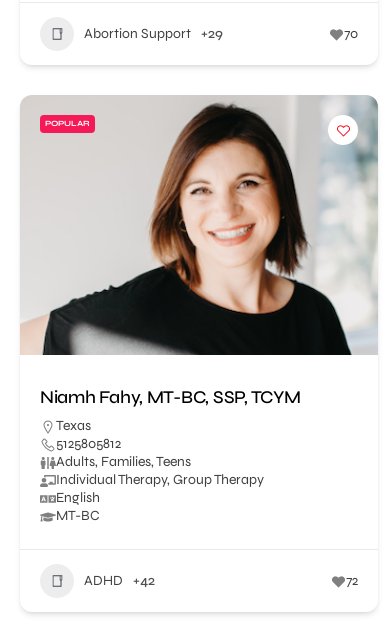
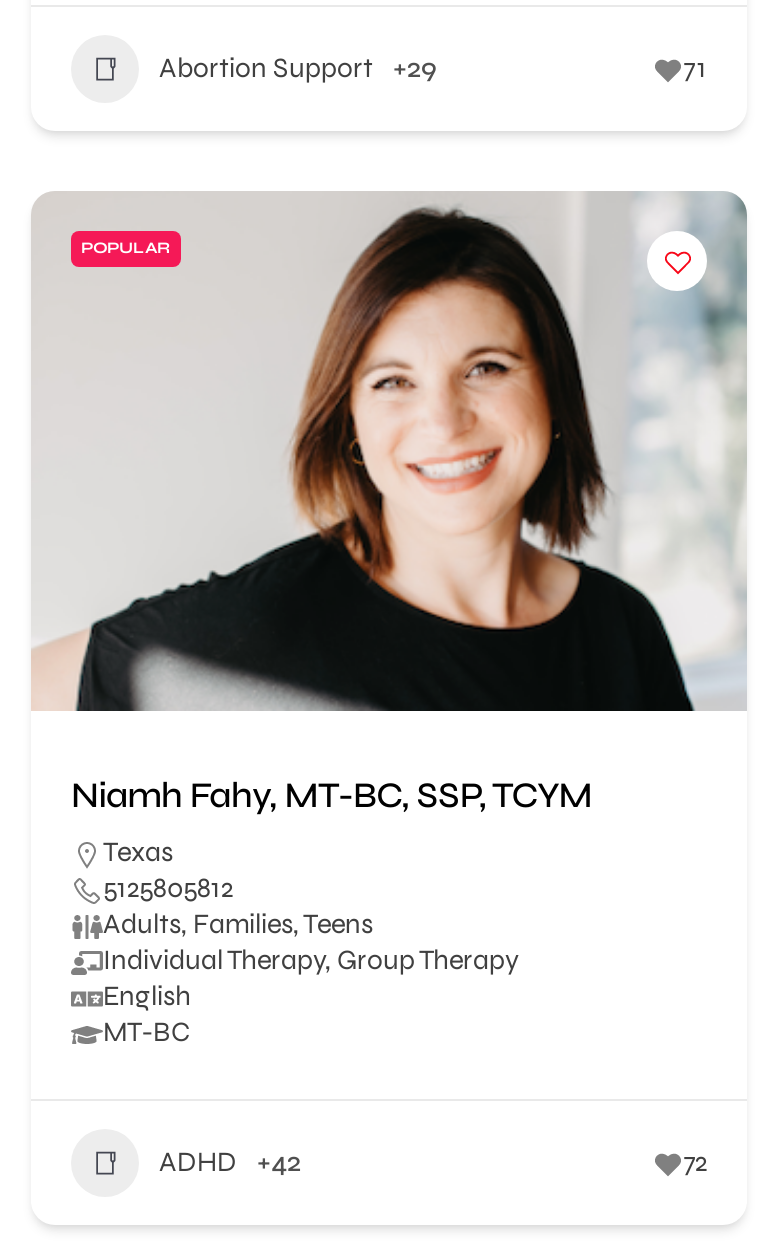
[344,25,358,42] 70 -> [683,51,707,85] 71

